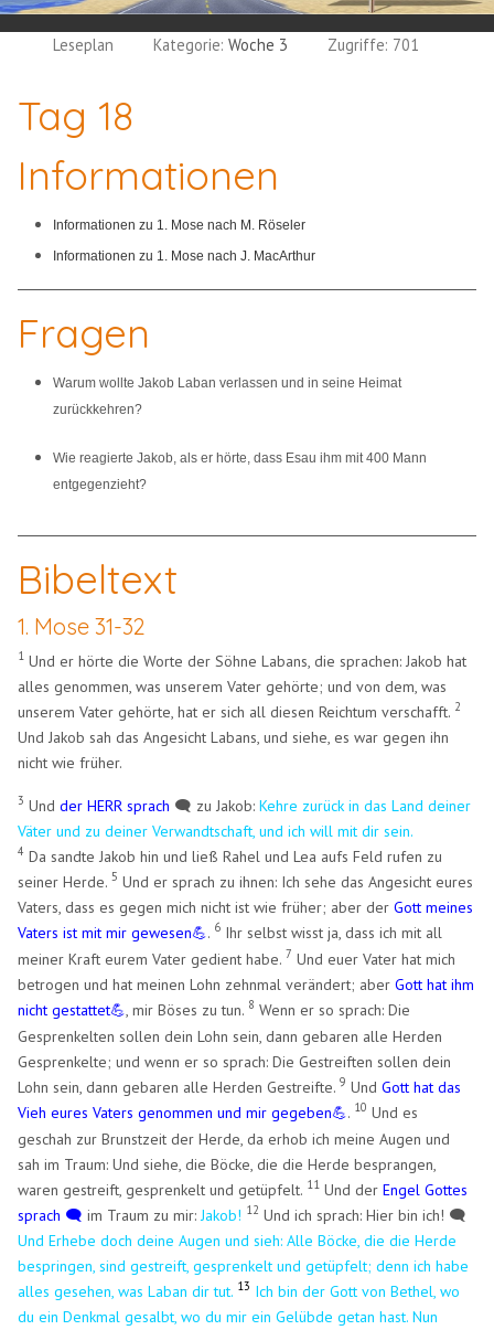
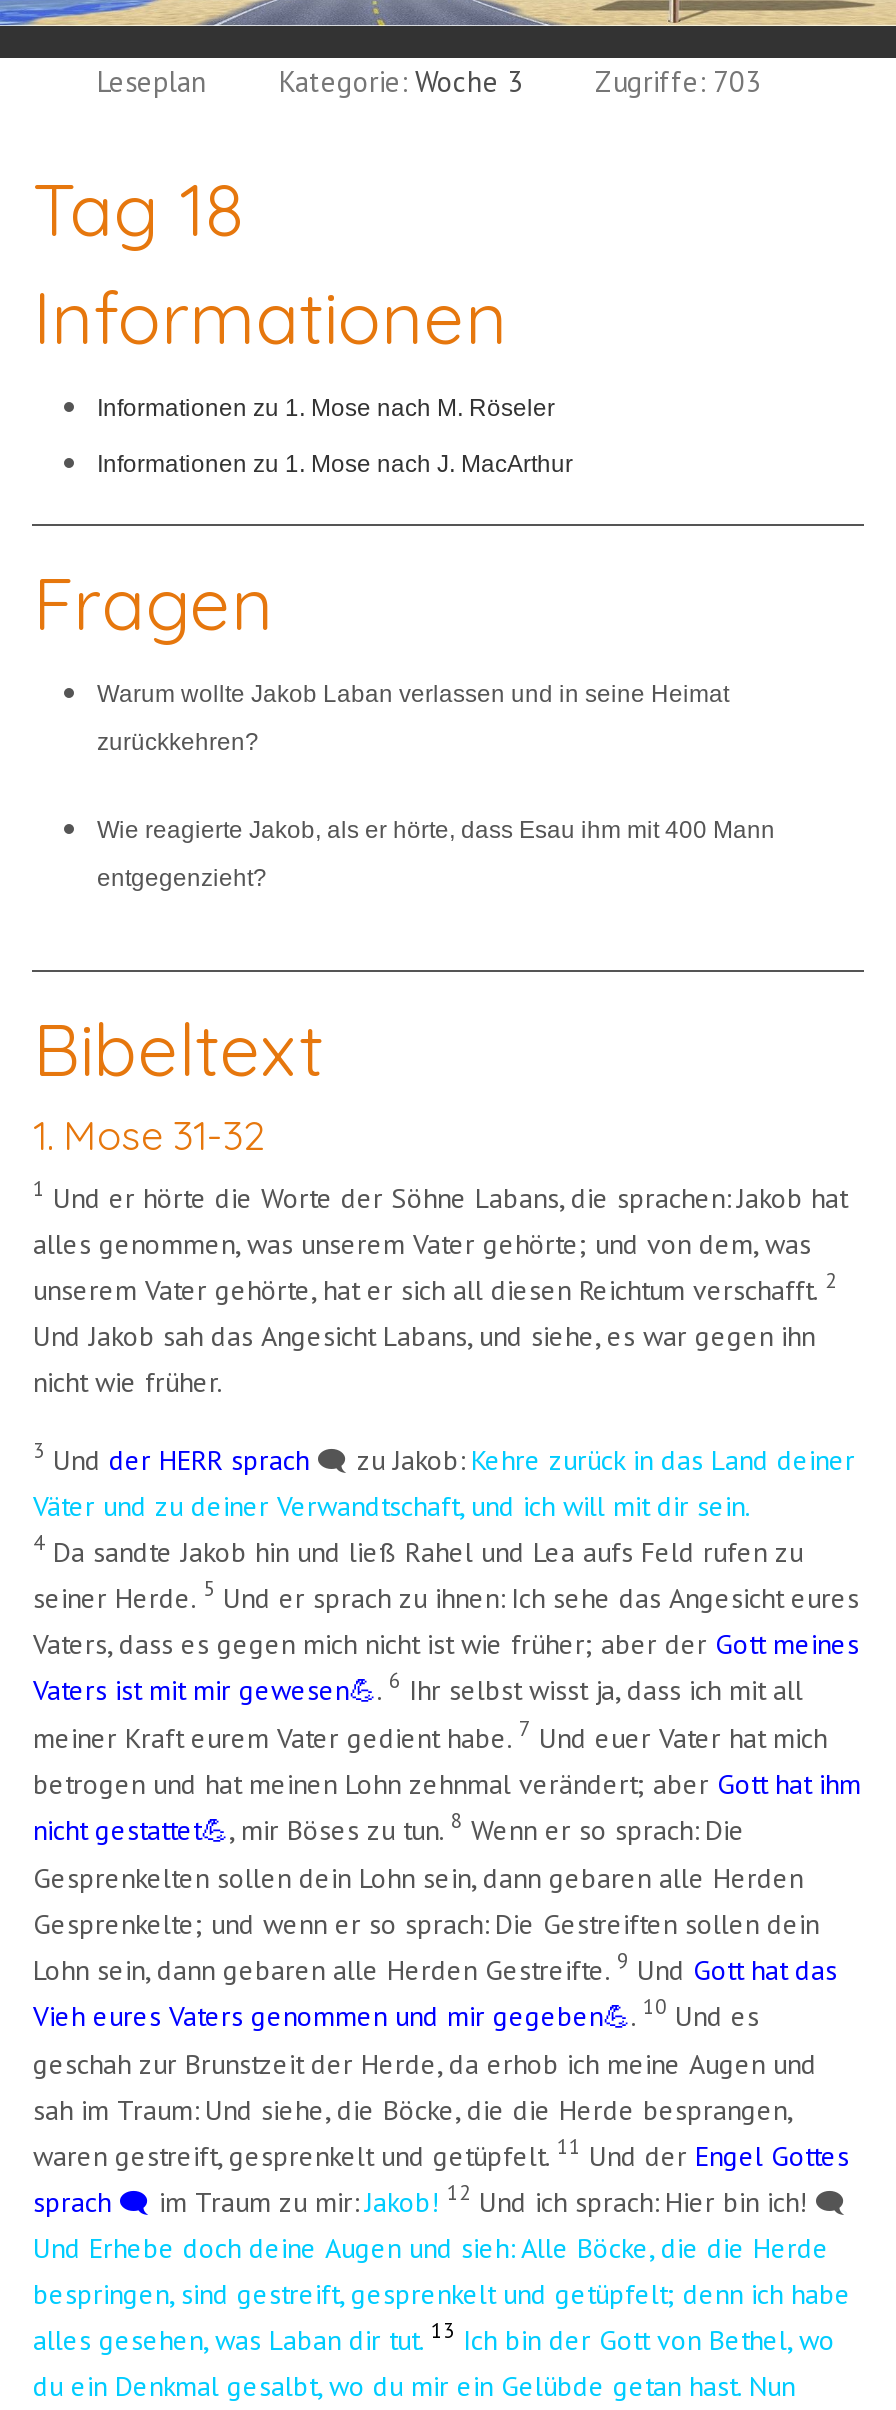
[53,34,420,55] Leseplan Kategorie: Woche 3 Zugriffe: 701 -> [97,61,761,99] Leseplan Kategorie: Woche 3 Zugriffe: 703

